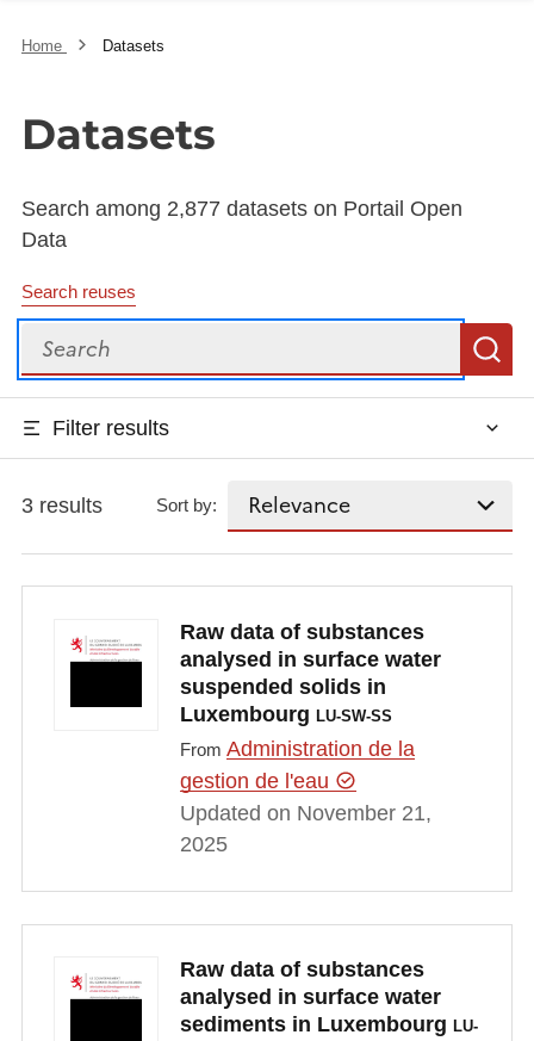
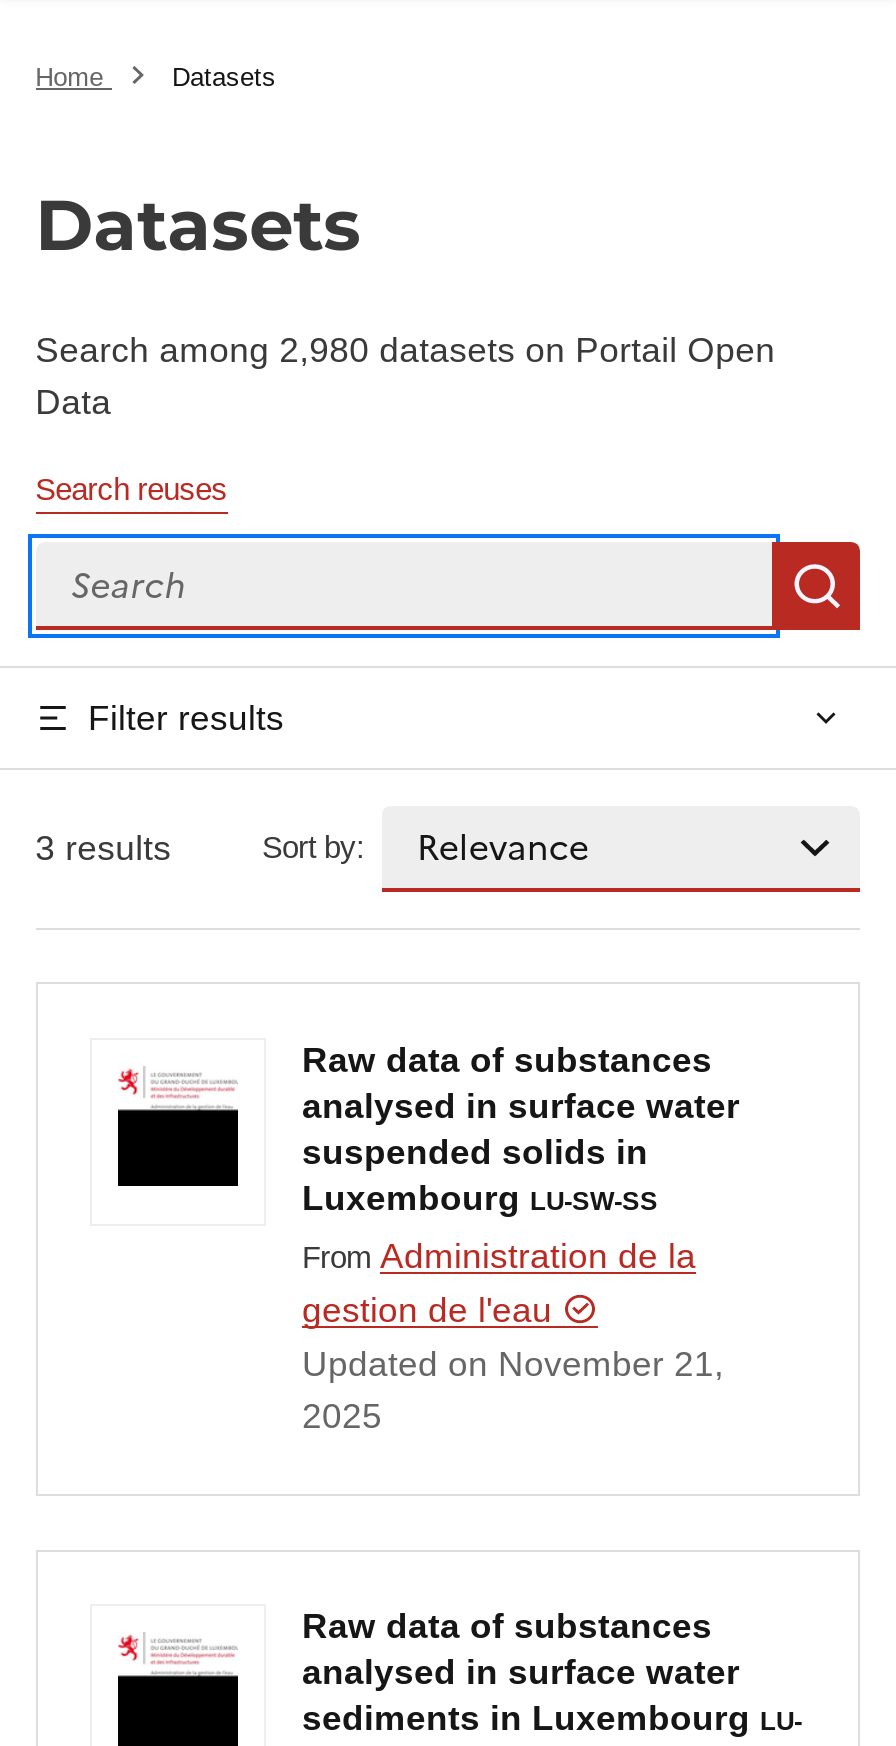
[21,197,462,221] Search among 2,877 datasets on Portail Open -> [35,331,775,371] Search among 2,980 datasets on Portail Open

